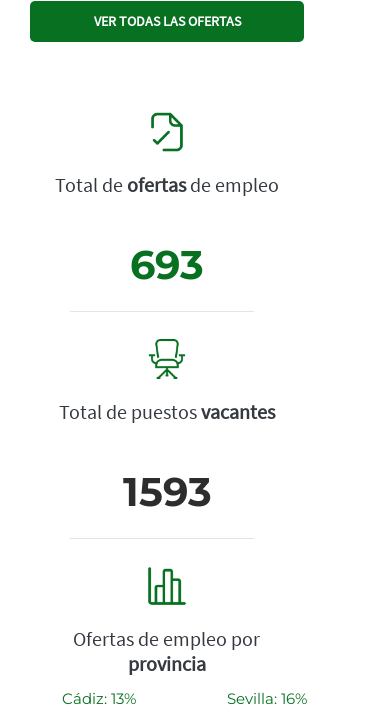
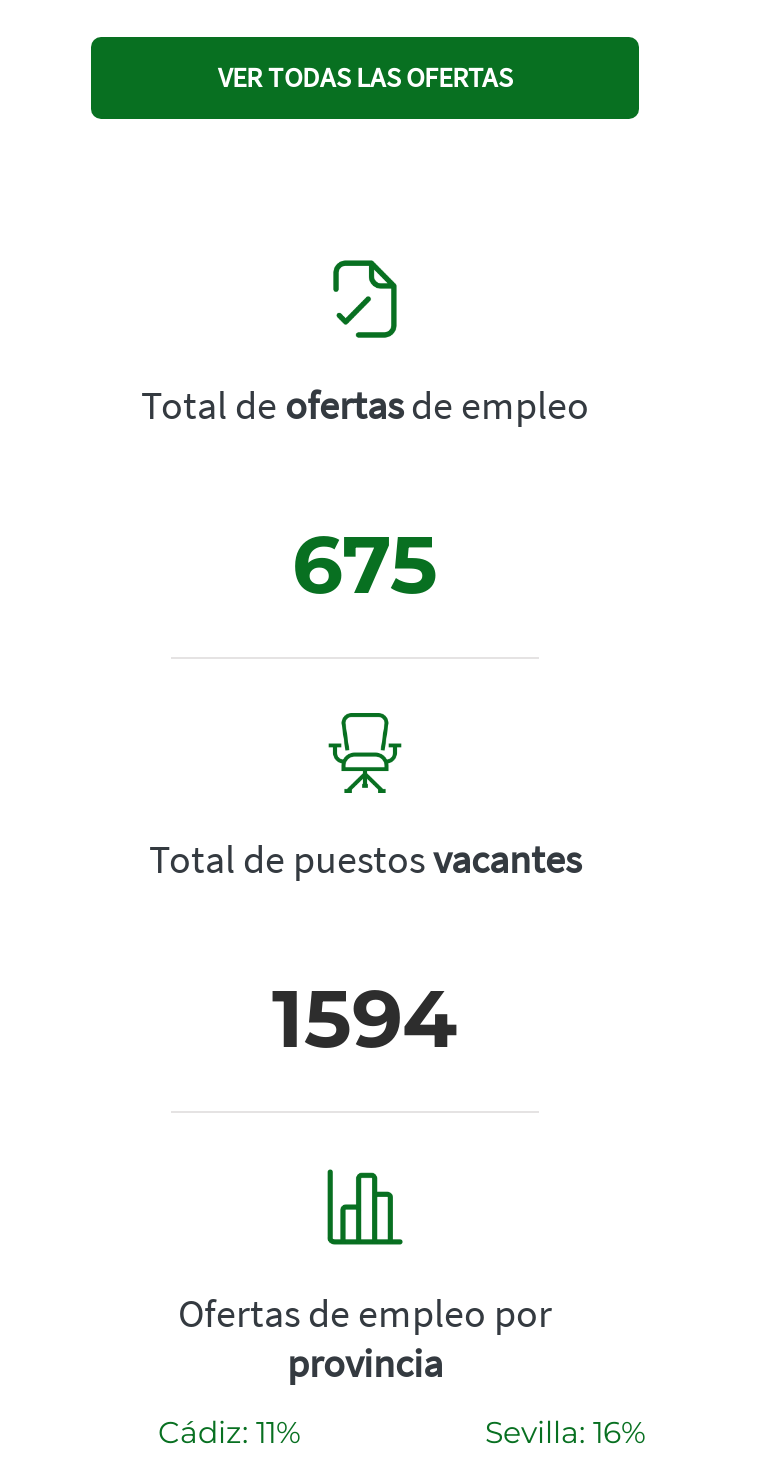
[130,240,204,289] 693 -> [292,515,438,613] 675
[122,467,211,516] 1593 -> [272,969,458,1067] 1594
[62,689,136,708] Cádiz: 13% -> [158,1413,300,1451] Cádiz: 11%

